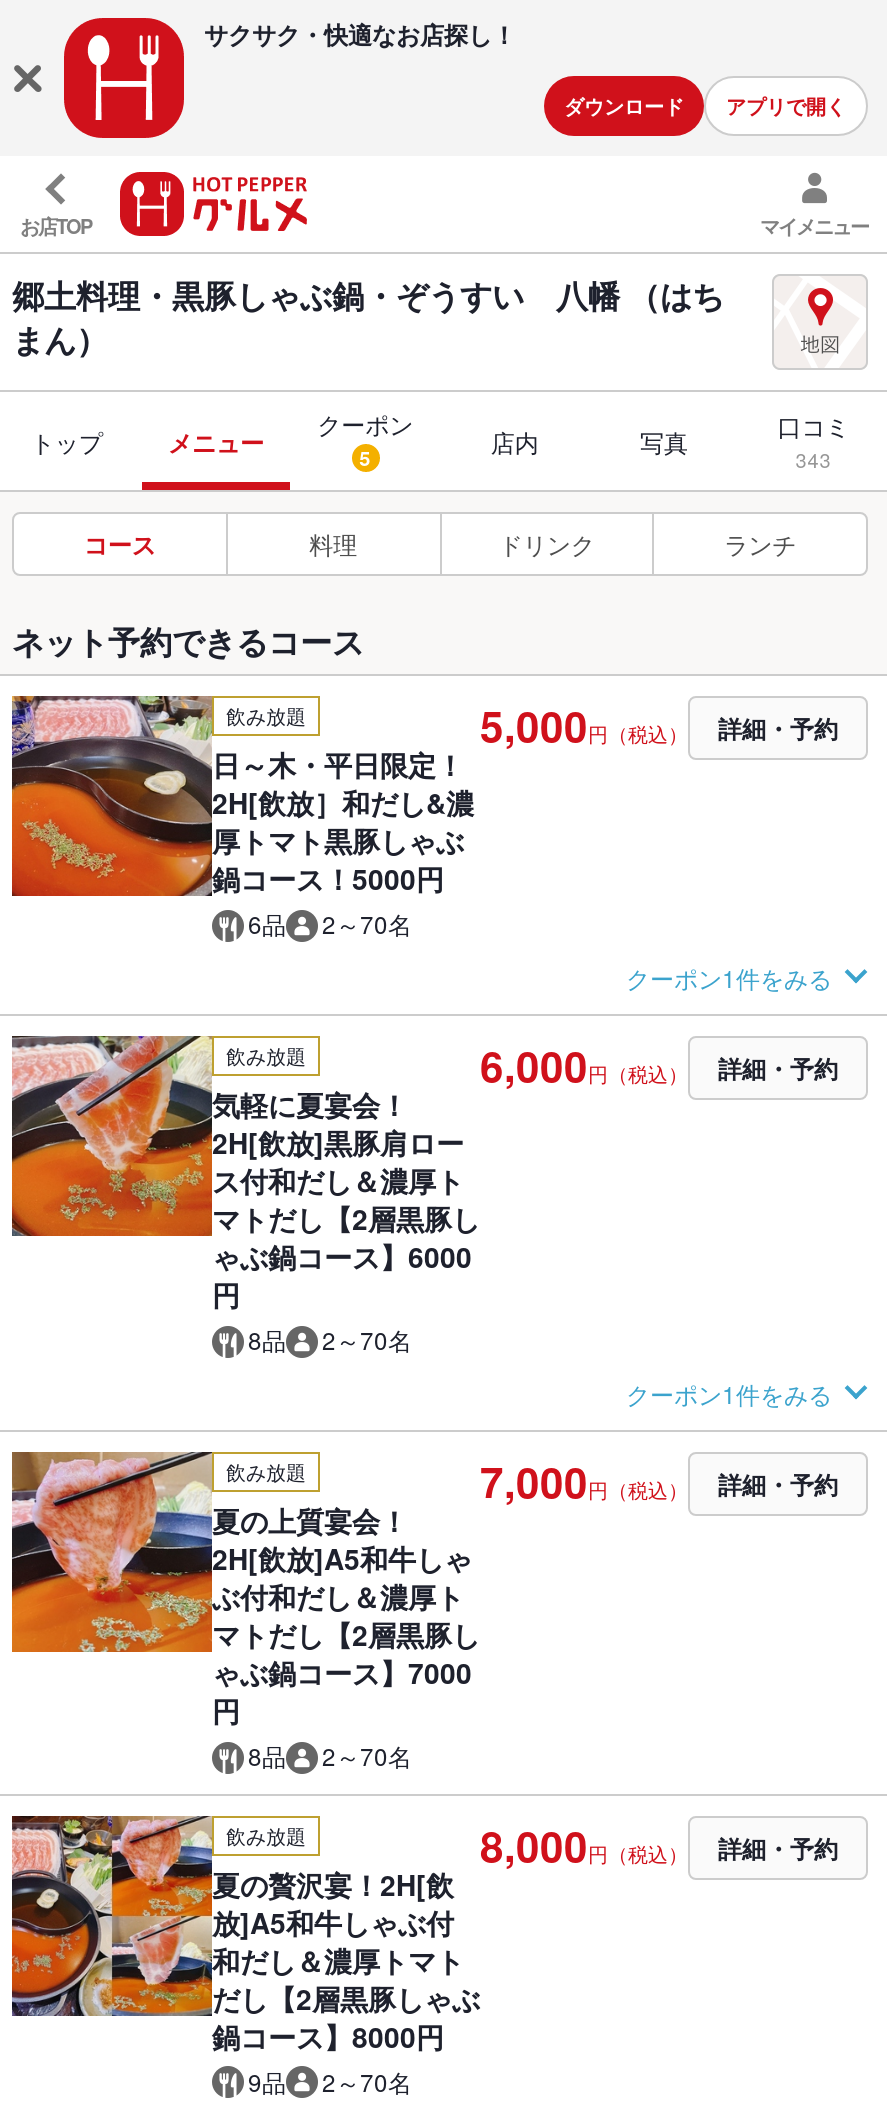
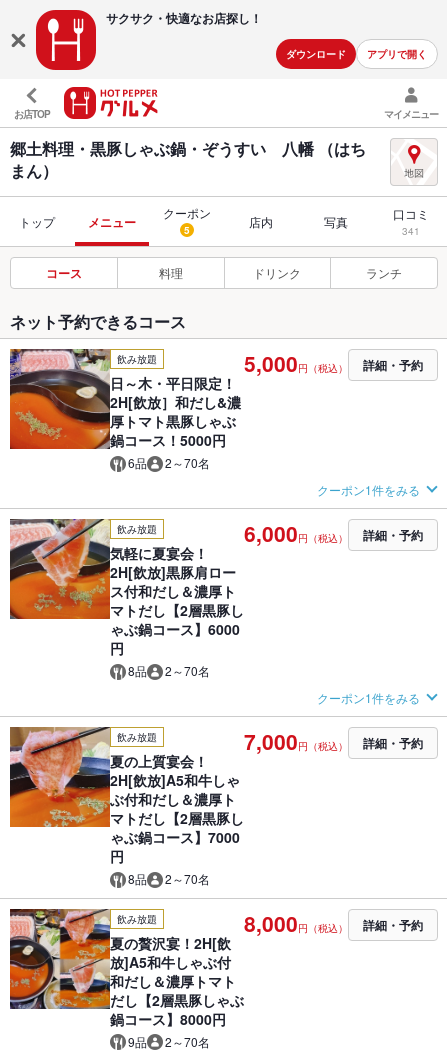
[795,445,831,473] 343 -> [402,223,420,237] 341

